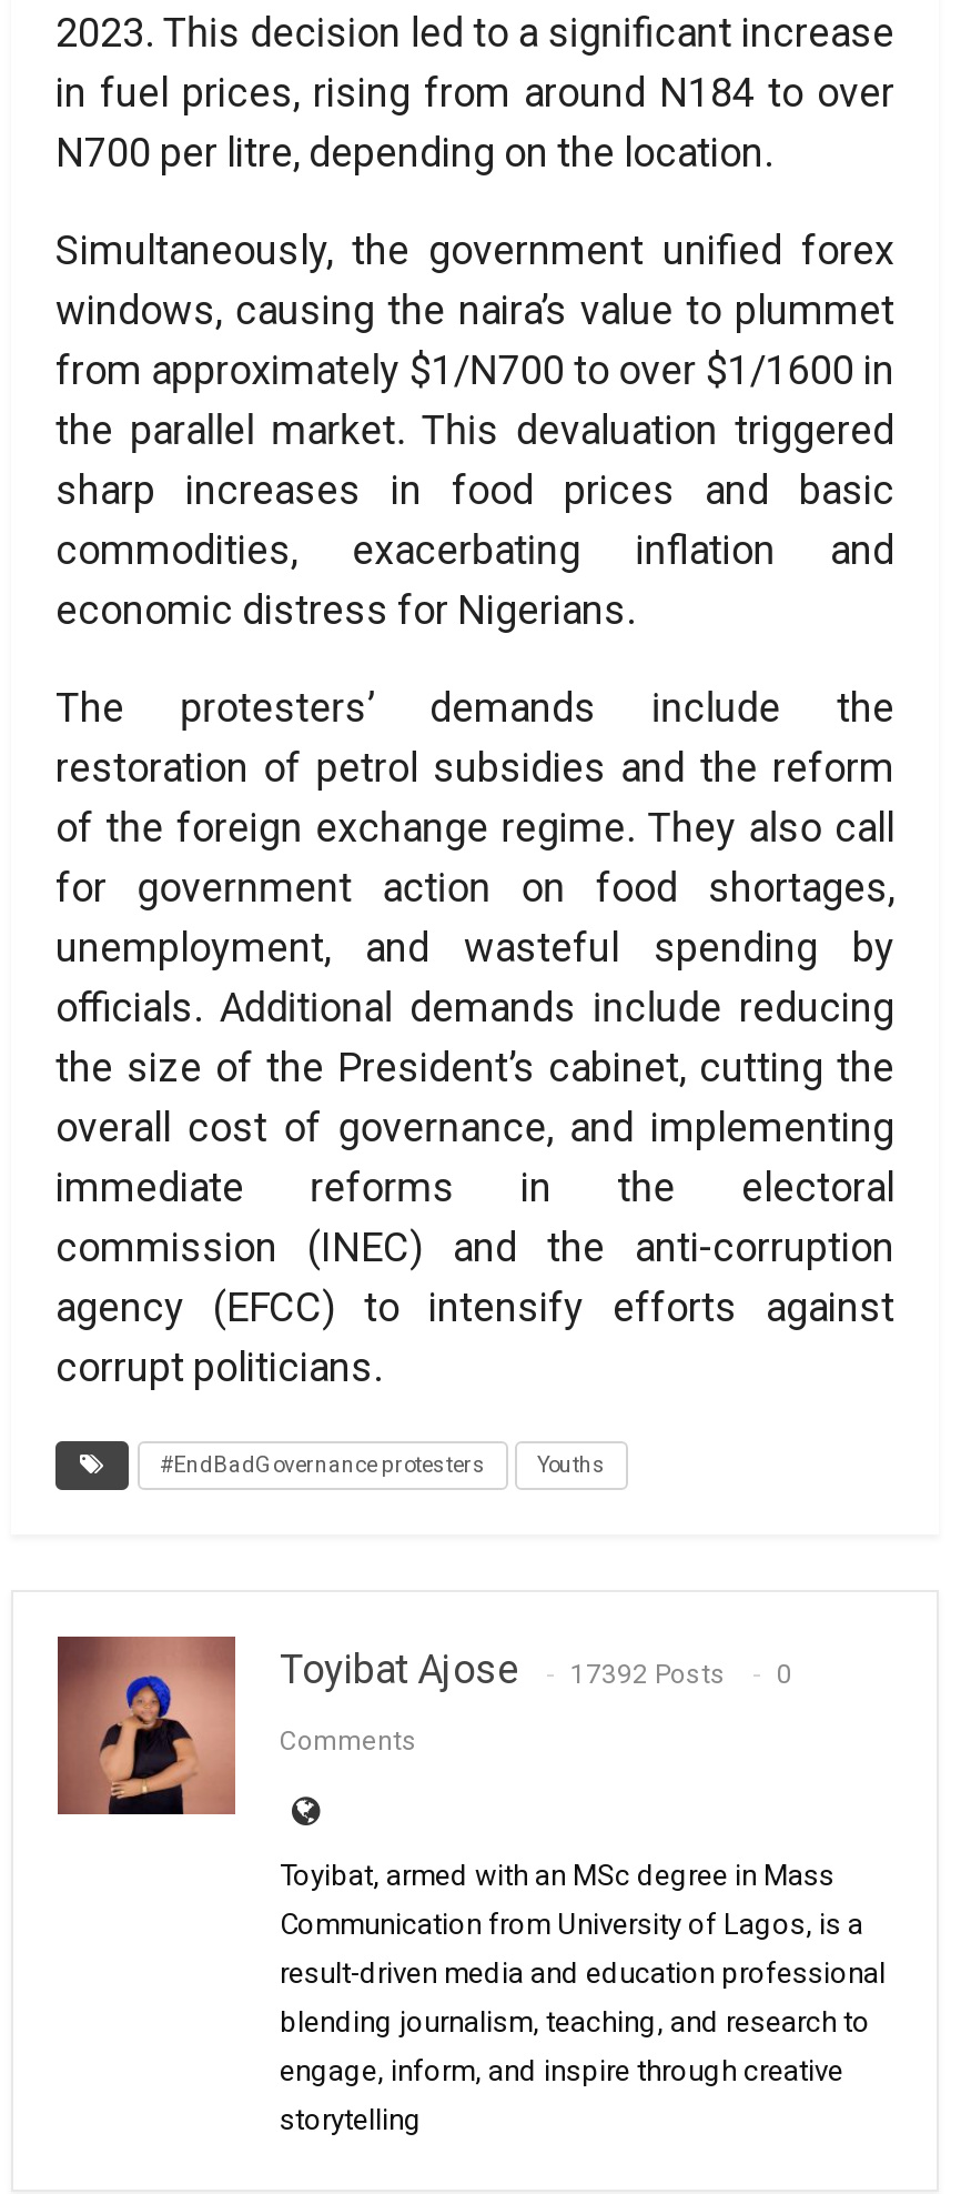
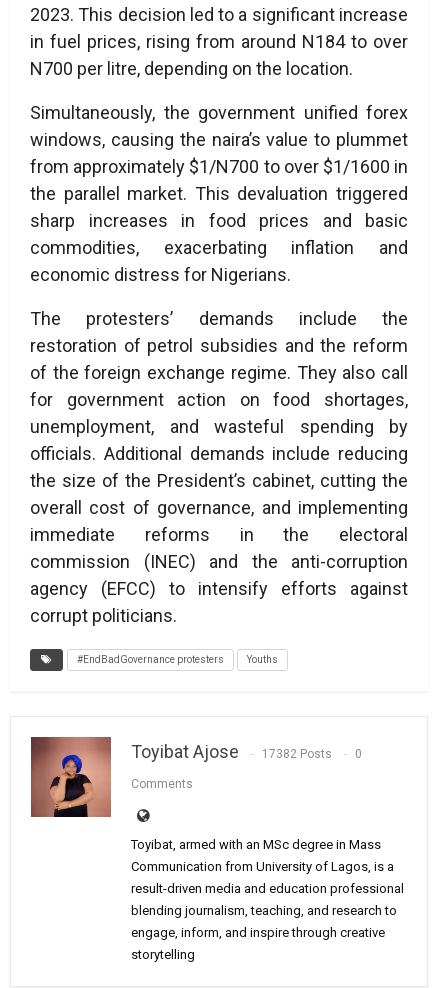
[280,1646,792,1693] Toyibat Ajose 17392 Posts 0 -> [131,741,362,762] Toyibat Ajose 17382 Posts 0

